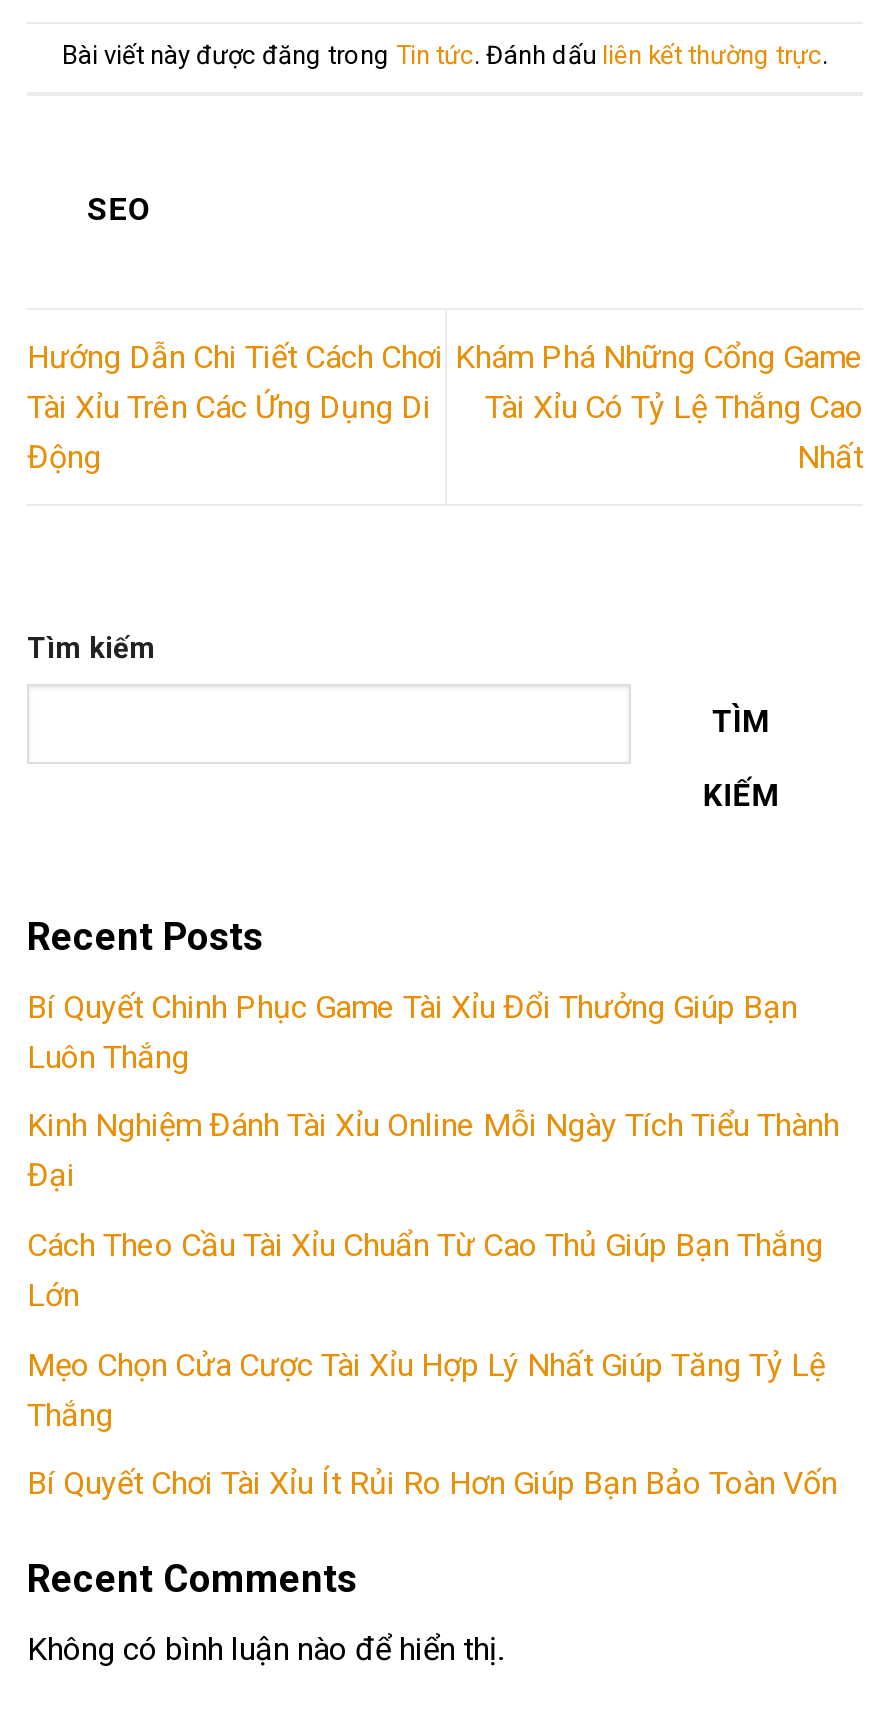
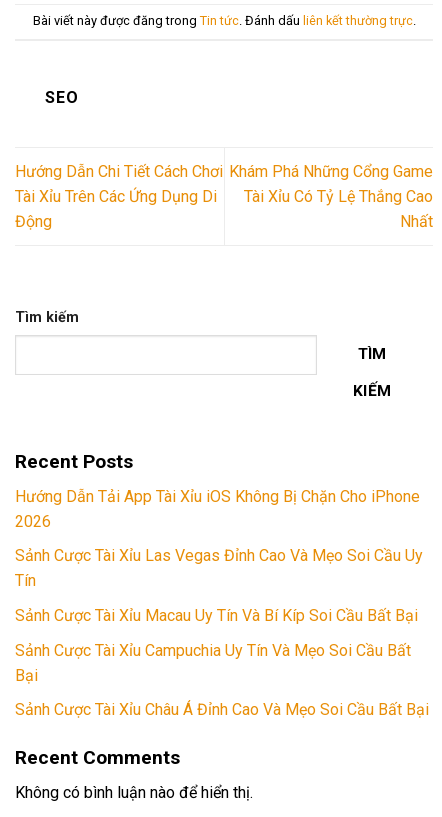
[27,988,797,1076] Bí Quyết Chinh Phục Game Tài Xỉu Đổi Thưởng Giúp Bạn | Luôn Thắng -> [15,487,420,531] Hướng Dẫn Tải App Tài Xỉu iOS Không Bị Chặn Cho iPhone | 2026
[27,1107,839,1195] Kinh Nghiệm Đánh Tài Xỉu Online Mỗi Ngày Tích Tiểu Thành | Đại -> [15,546,423,590] Sảnh Cược Tài Xỉu Las Vegas Đỉnh Cao Và Mẹo Soi Cầu Uy | Tín
[27,1226,823,1314] Cách Theo Cầu Tài Xỉu Chuẩn Từ Cao Thủ Giúp Bạn Thắng | Lớn -> [15,606,418,625] Sảnh Cược Tài Xỉu Macau Uy Tín Và Bí Kíp Soi Cầu Bất Bại
[27,1345,825,1433] Mẹo Chọn Cửa Cược Tài Xỉu Hợp Lý Nhất Giúp Tăng Tỷ Lệ | Thắng -> [15,641,411,685] Sảnh Cược Tài Xỉu Campuchia Uy Tín Và Mẹo Soi Cầu Bất | Bại
[27,1464,837,1502] Bí Quyết Chơi Tài Xỉu Ít Rủi Ro Hơn Giúp Bạn Bảo Toàn Vốn -> [15,700,429,719] Sảnh Cược Tài Xỉu Châu Á Đỉnh Cao Và Mẹo Soi Cầu Bất Bại

